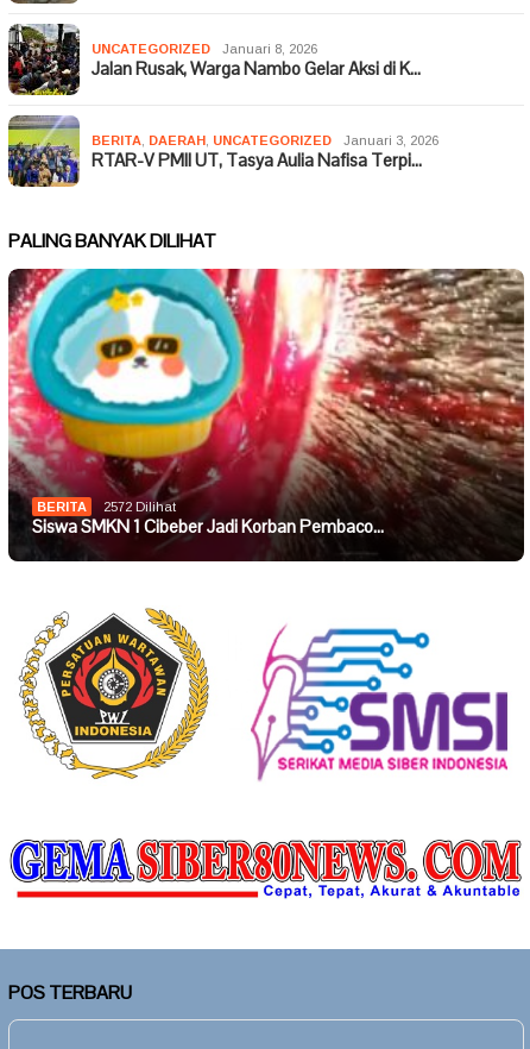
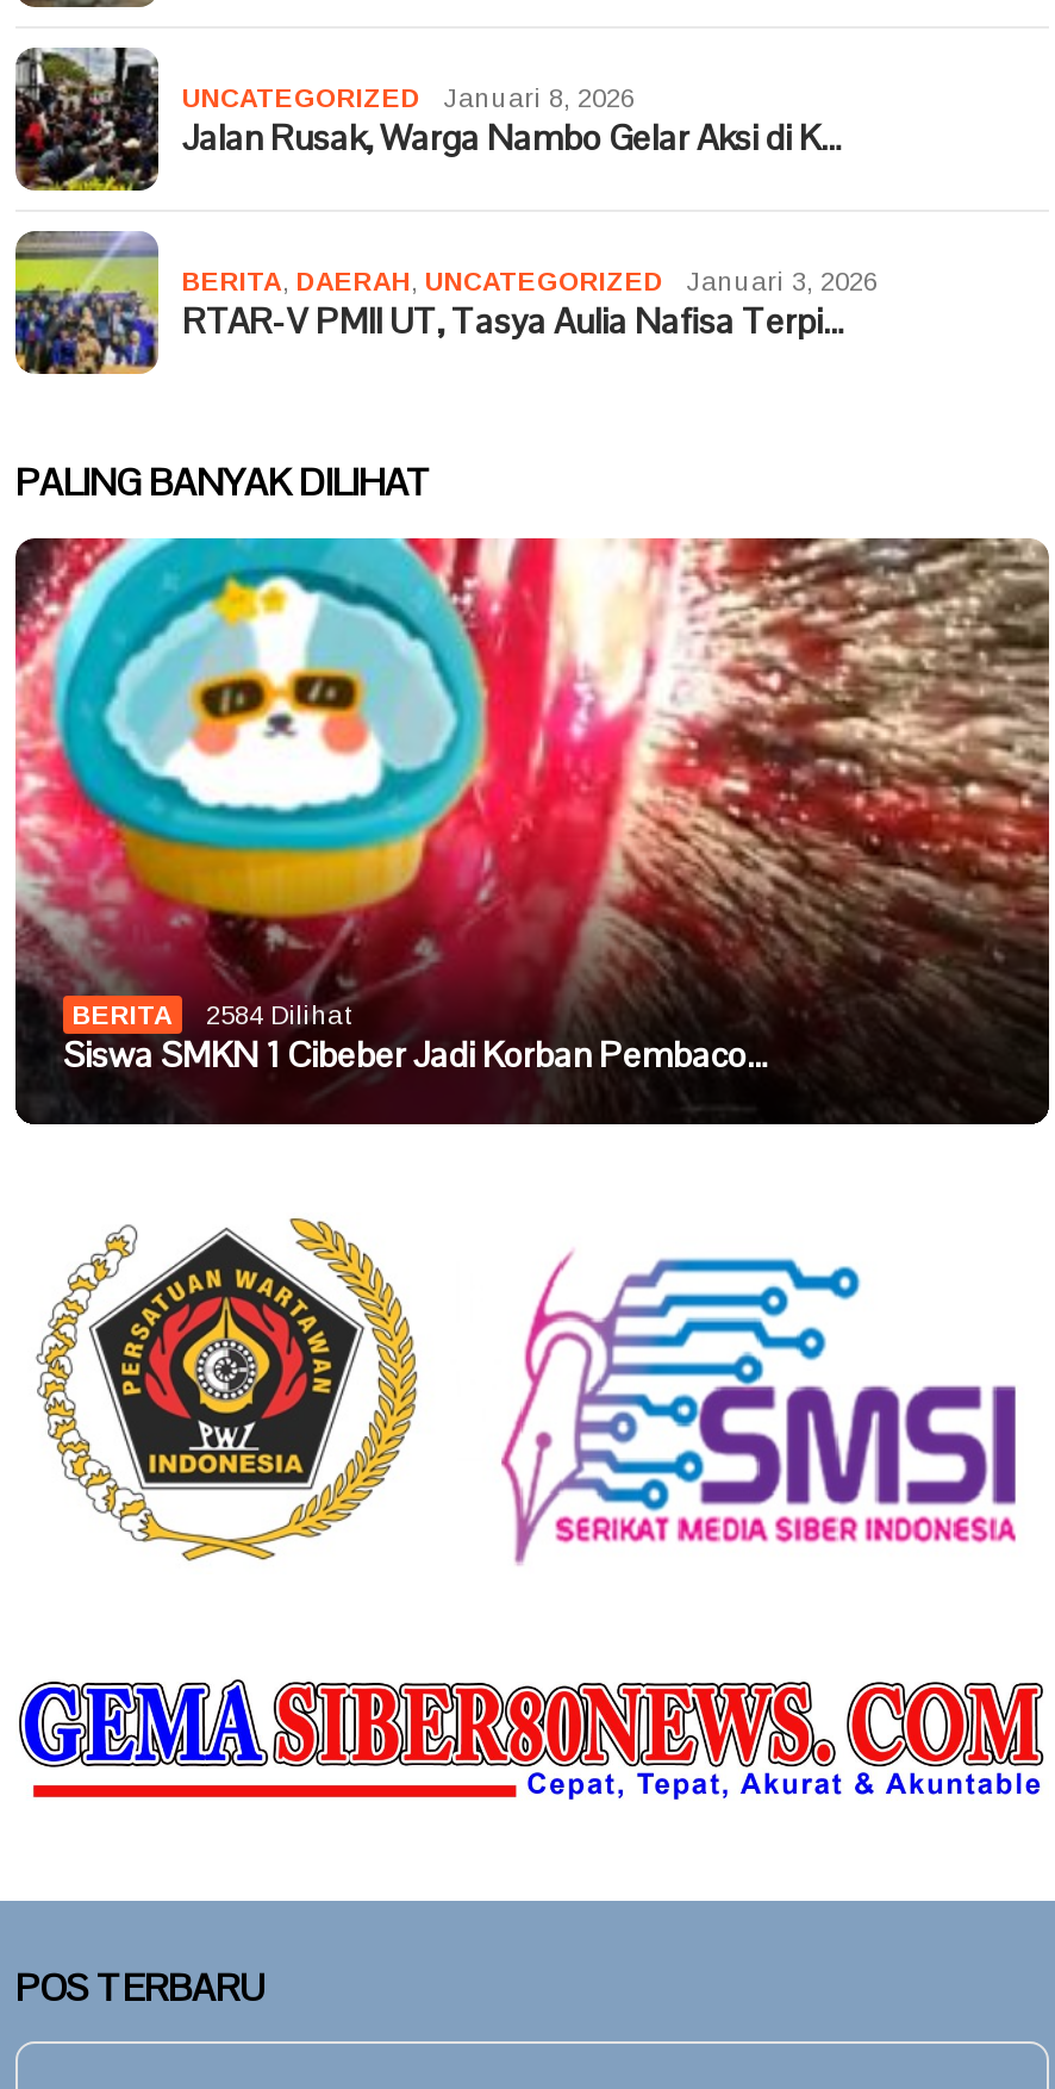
[37,499,176,513] BERITA 2572 Dilihat -> [73,999,351,1028] BERITA 2584 Dilihat

